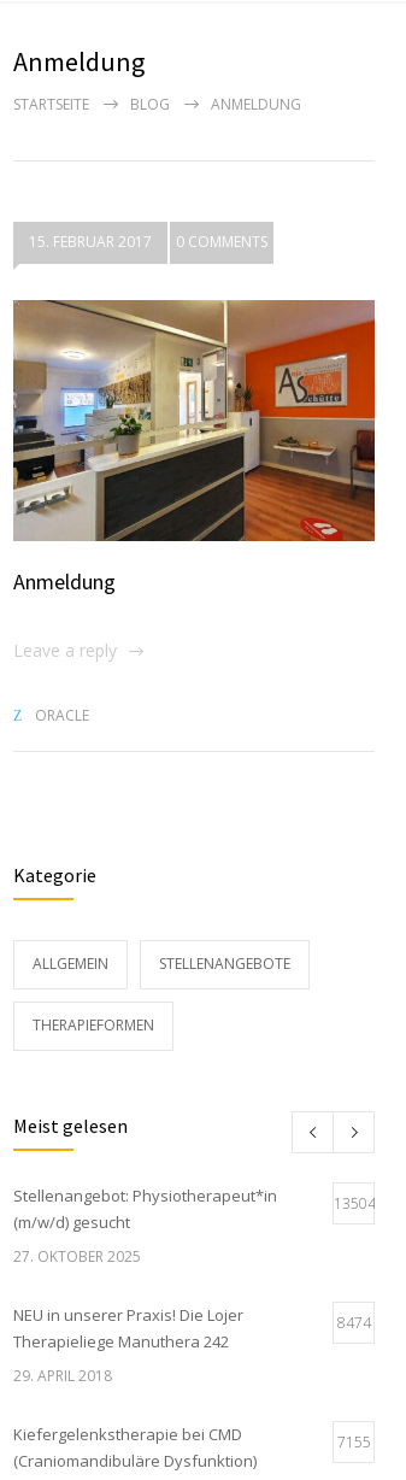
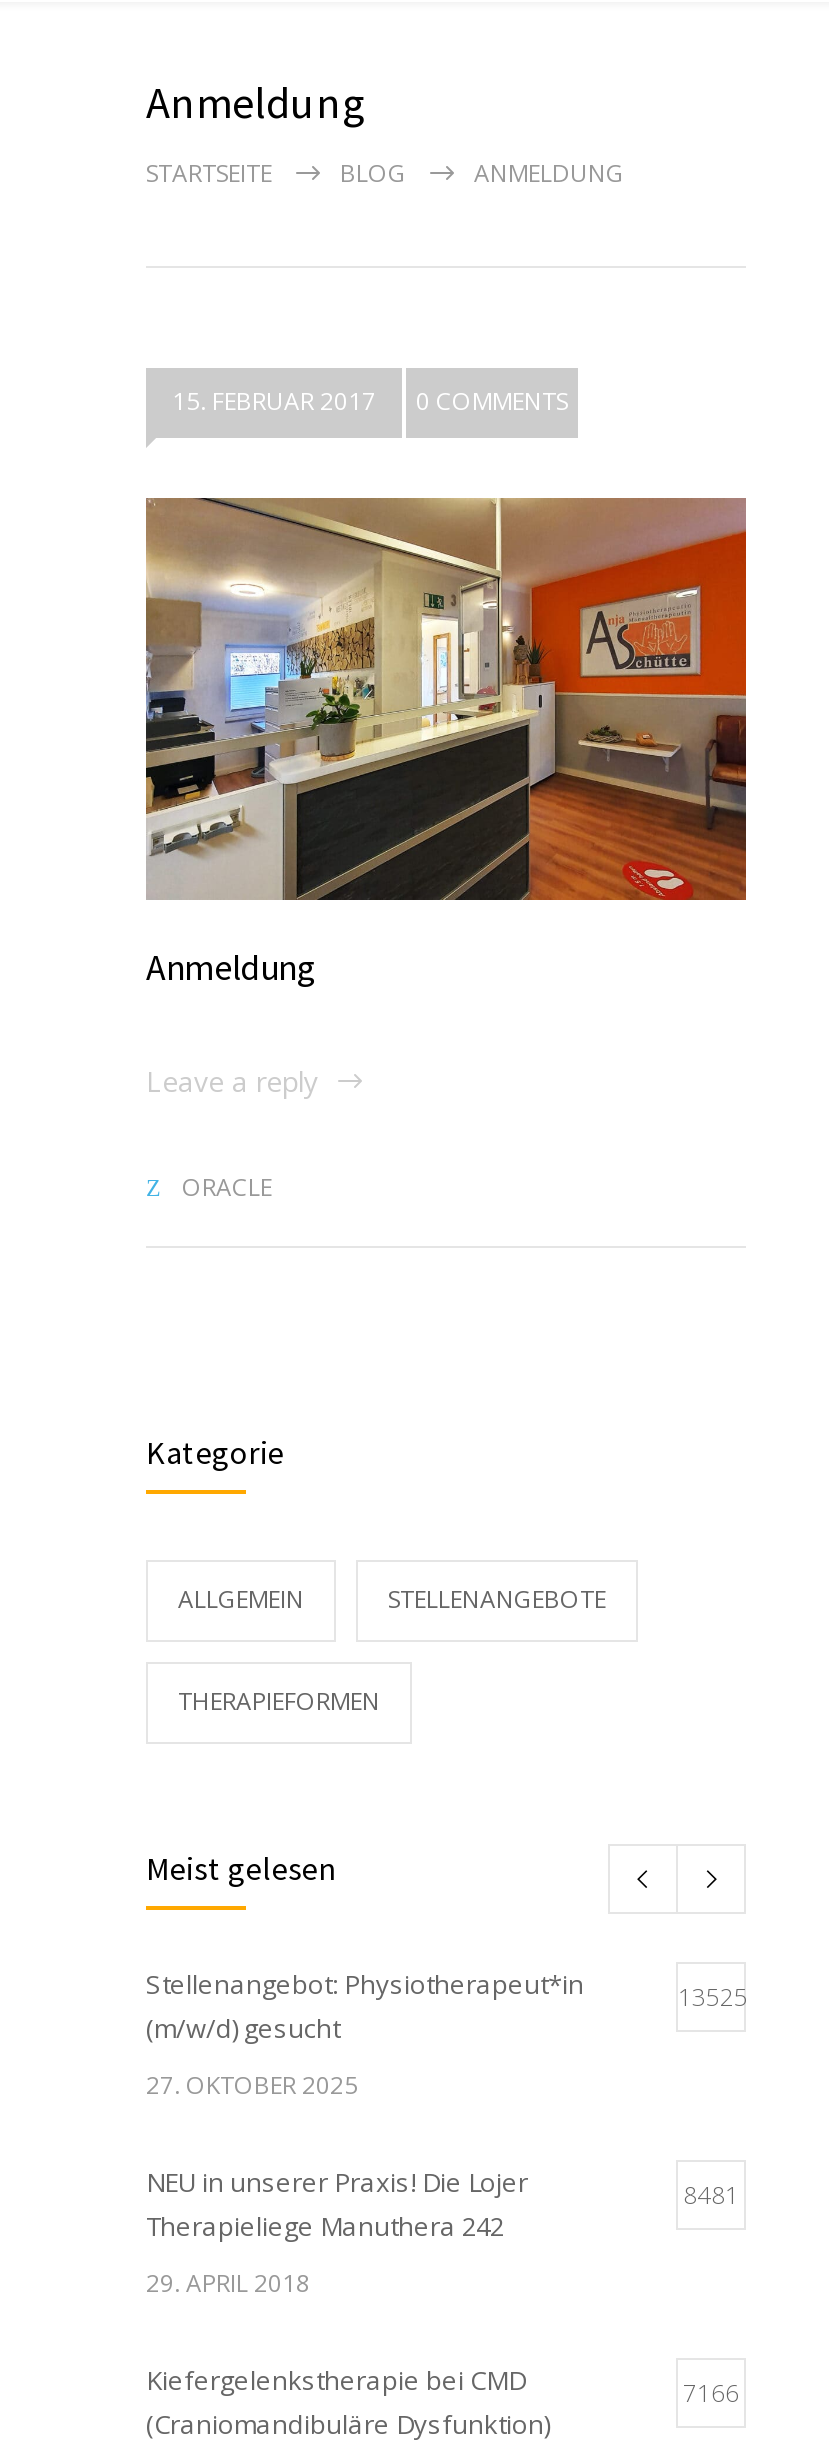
[334,1193,376,1214] 13504 -> [678,1981,748,2015] 13525
[337,1313,370,1333] 8474 -> [683,2179,739,2213] 8481
[337,1432,370,1453] 7155 -> [683,2377,739,2411] 7166

